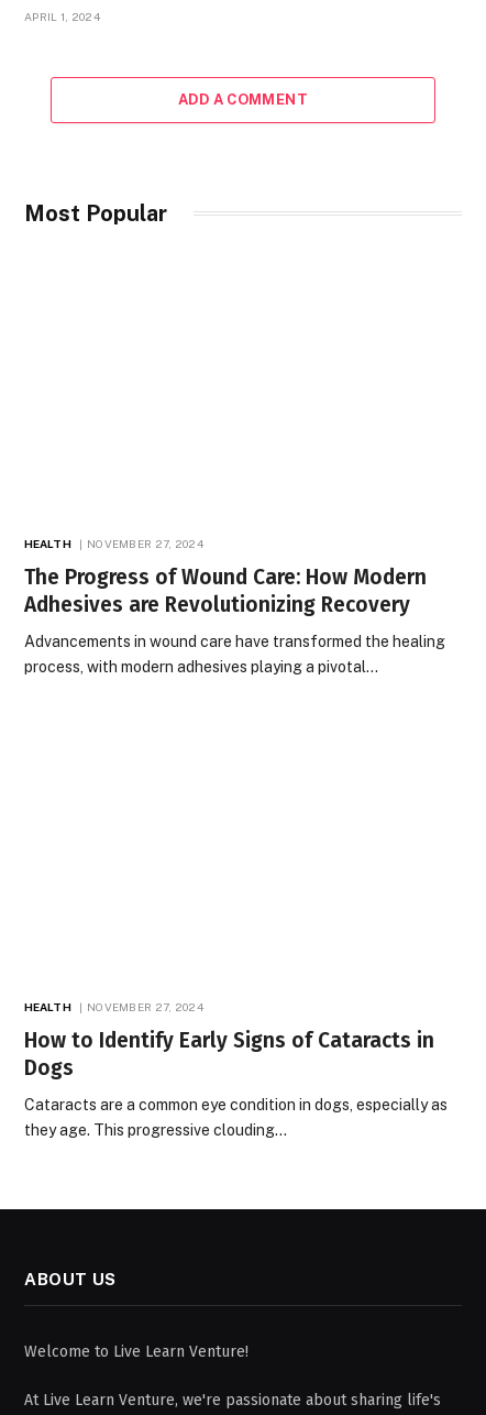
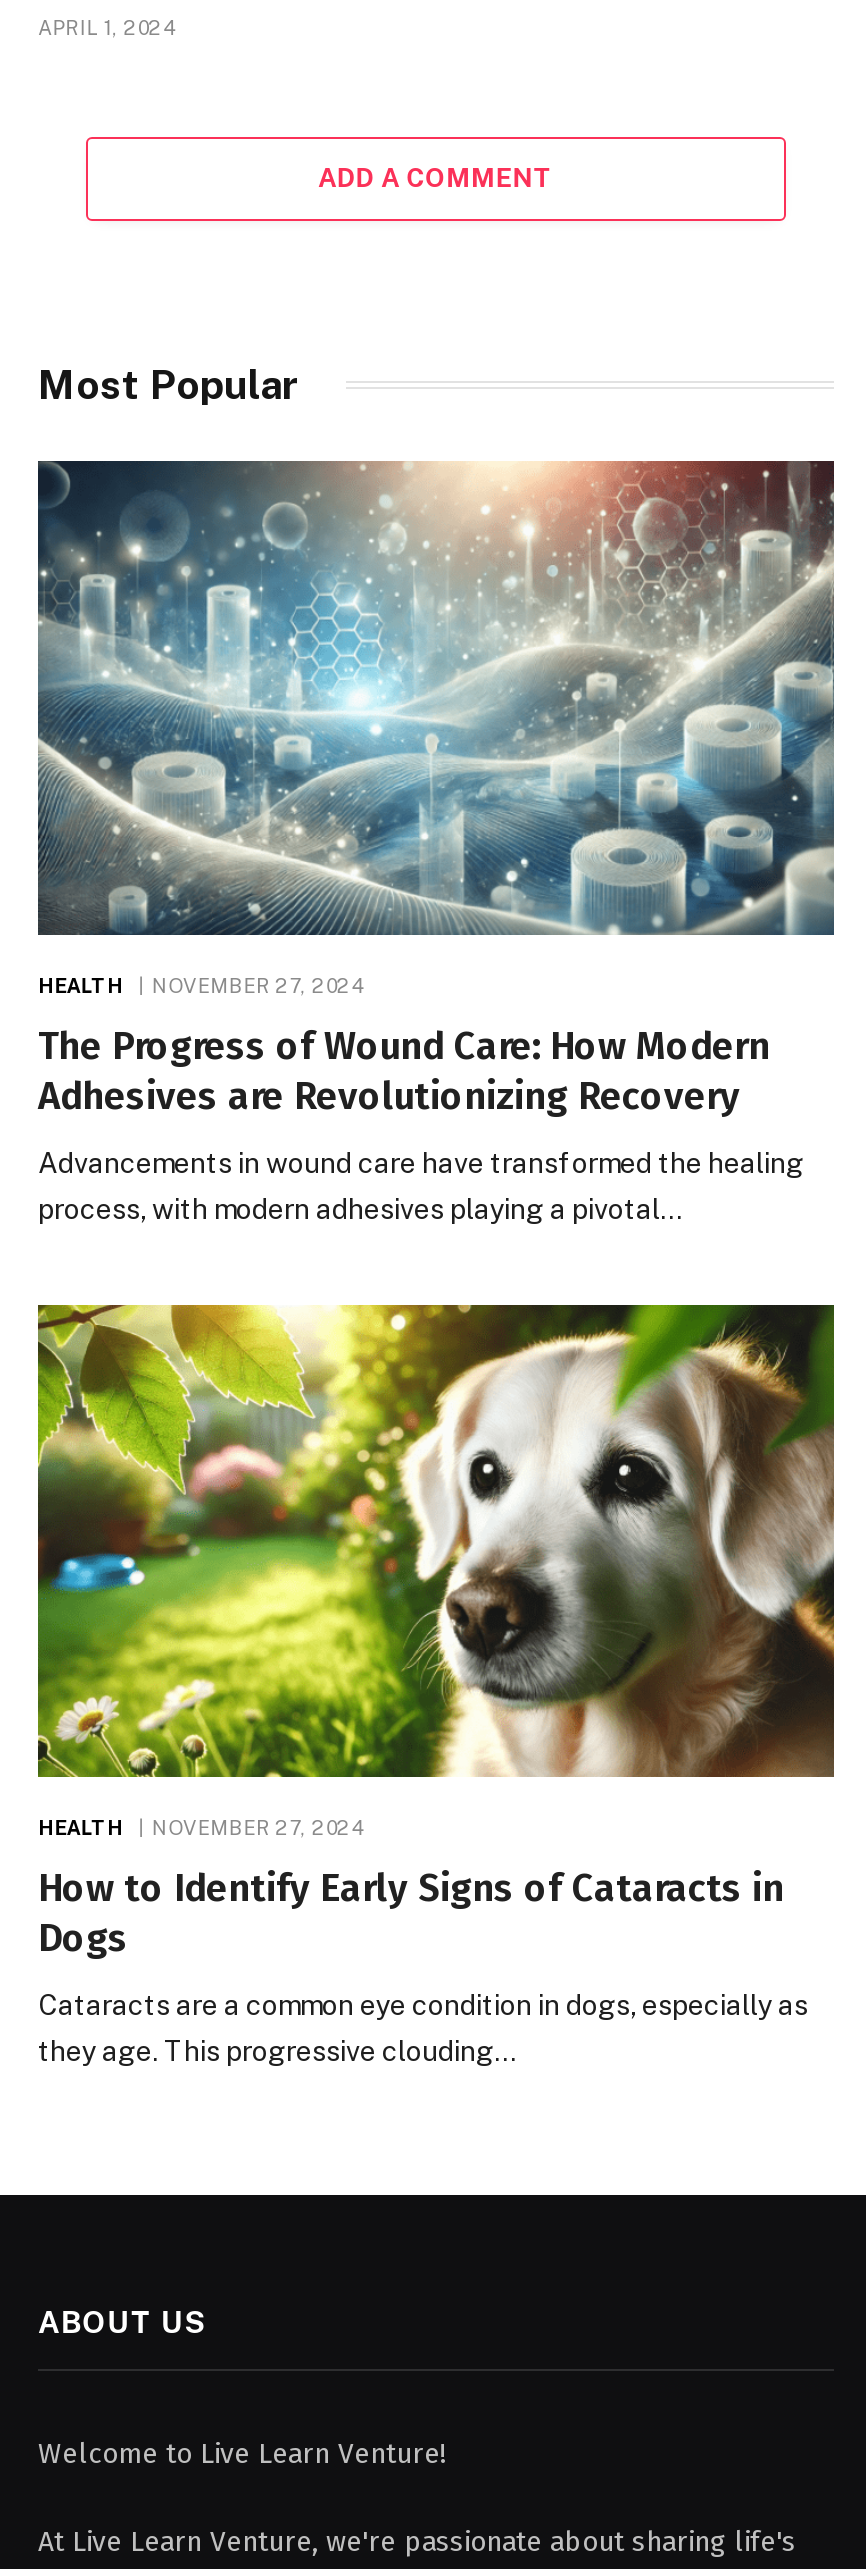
none -> [36,459,836,937] [image]
none -> [36,1303,836,1779] [image]

